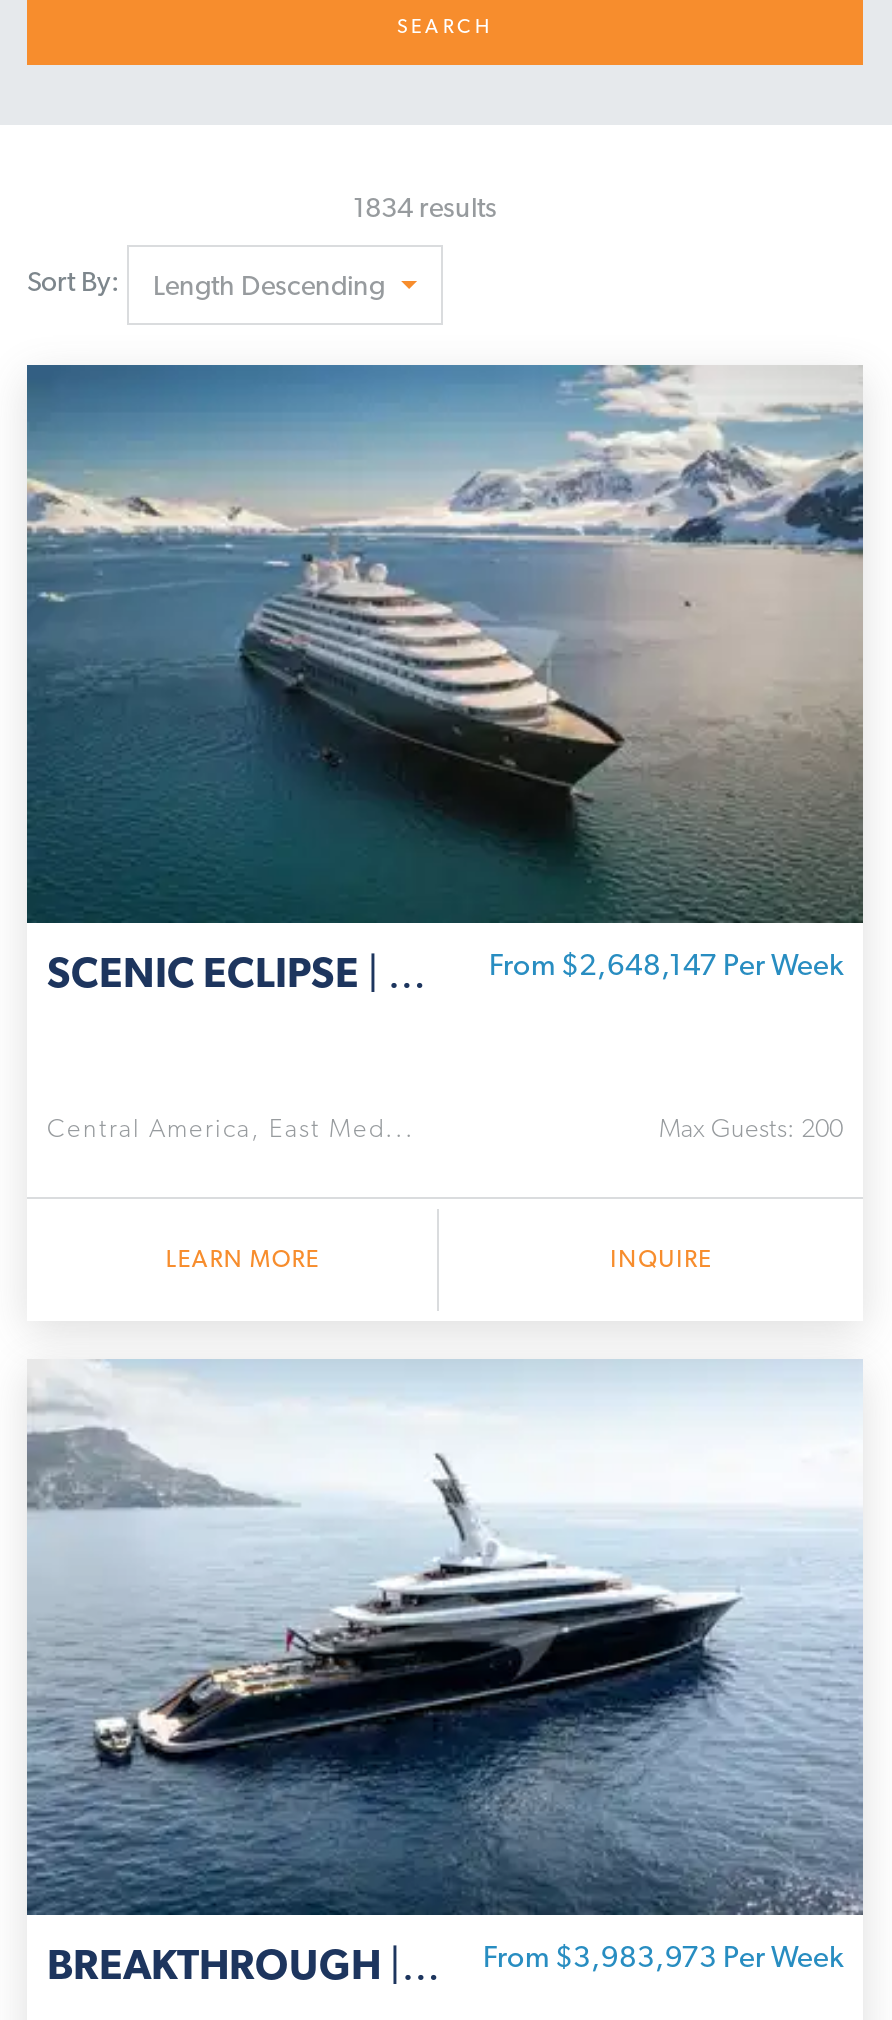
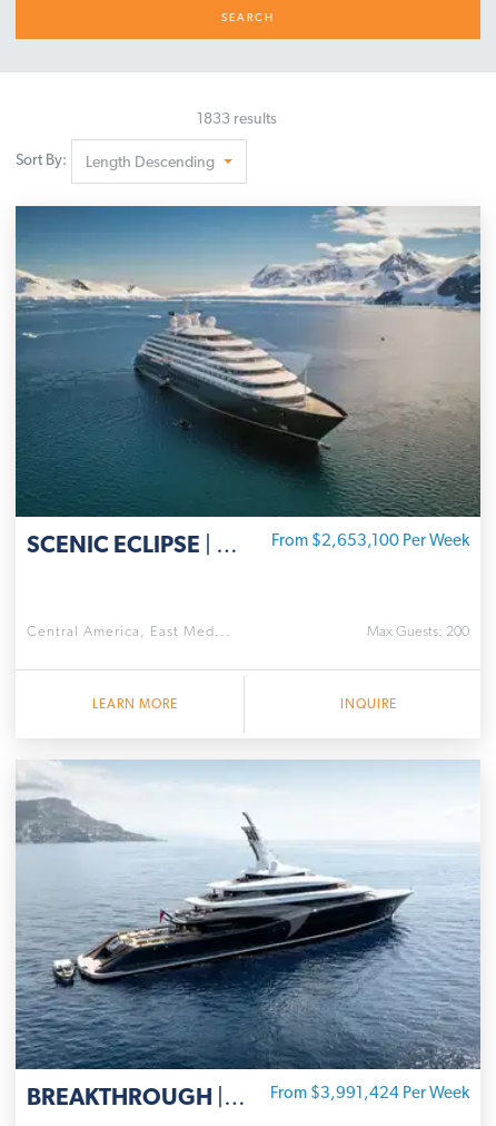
[353,191,497,223] 1834 results -> [197,109,277,127] 1833 results
[489,946,843,982] From $2,648,147 Per Week -> [271,530,469,550] From $2,653,100 Per Week
[483,1940,843,1976] From $3,983,973 Per Week -> [270,1083,469,1103] From $3,991,424 Per Week

